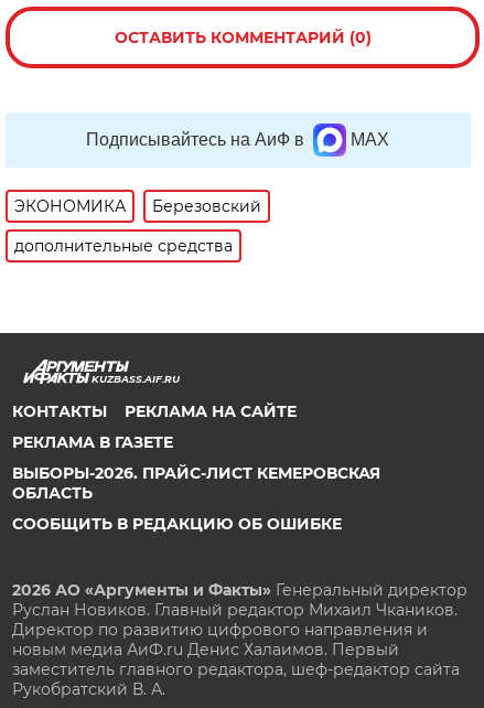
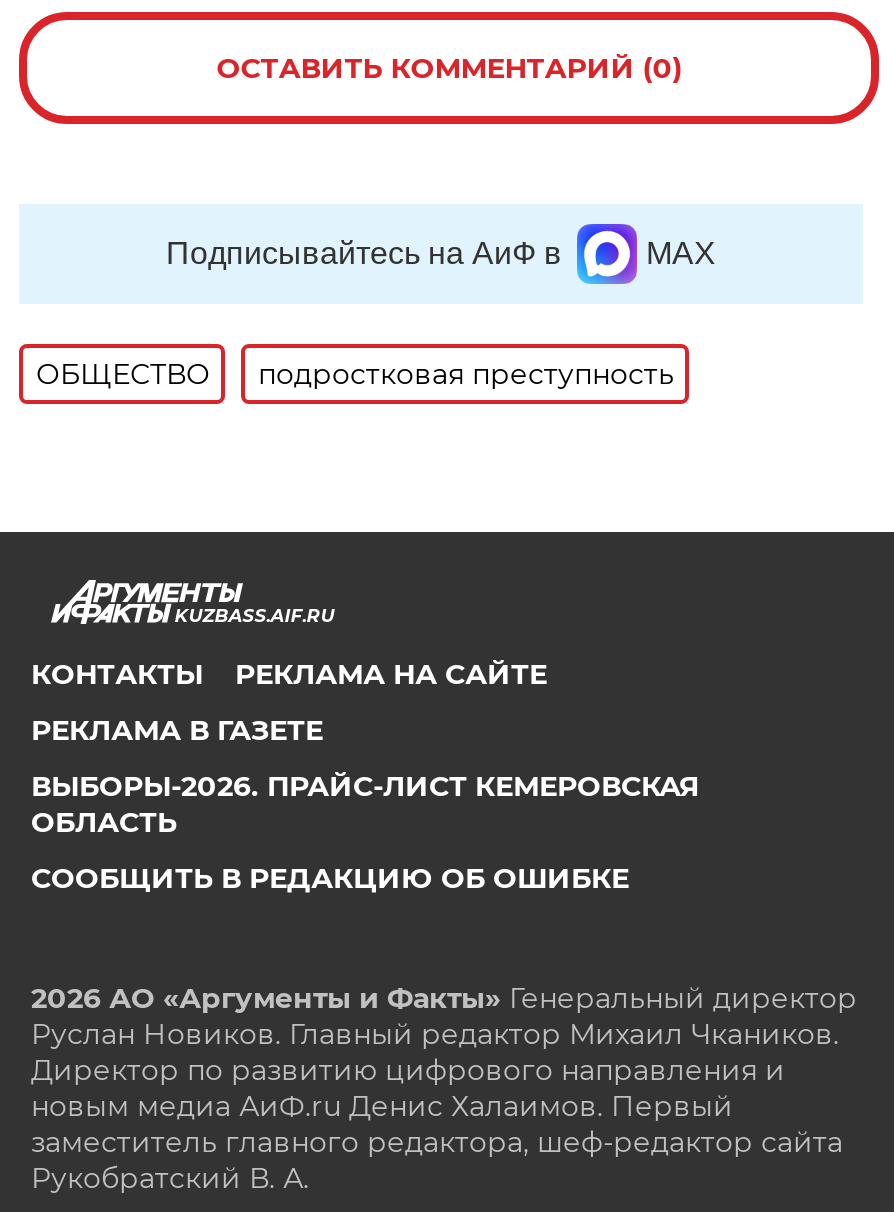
[15,196,262,256] ЭКОНОМИКА | Березовский | дополнительные средства -> [36,356,674,392] ОБЩЕСТВО | подростковая преступность

